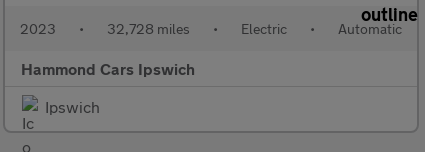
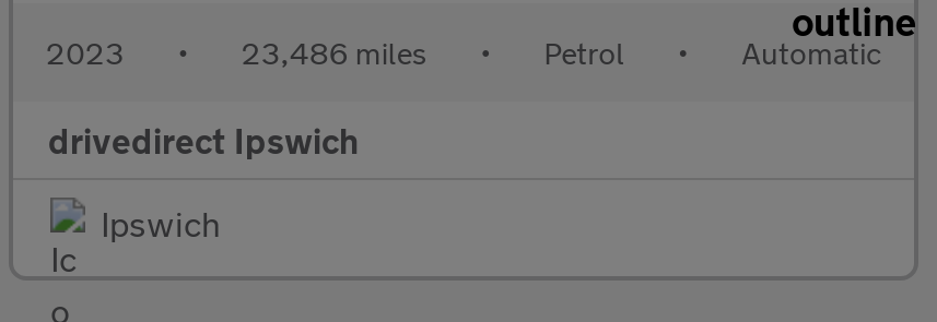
[107,20,190,37] 32,728 miles -> [241,33,427,70] 23,486 miles
[241,20,287,37] Electric -> [544,33,625,70] Petrol
[21,59,195,78] Hammond Cars Ipswich -> [48,118,359,160] drivedirect Ipswich

